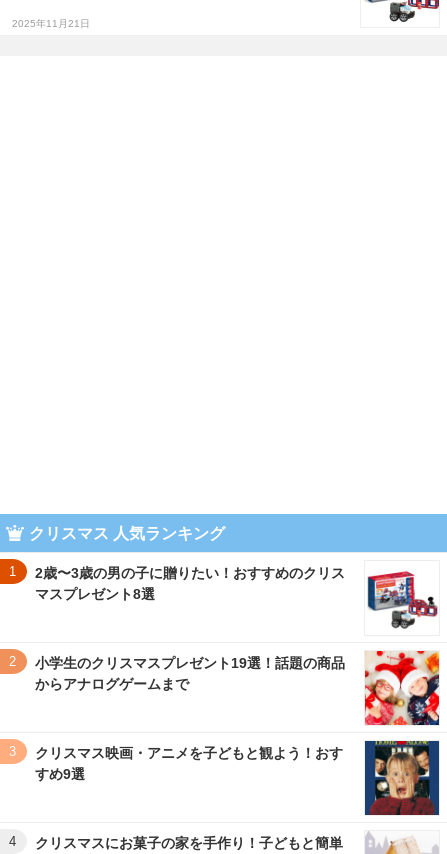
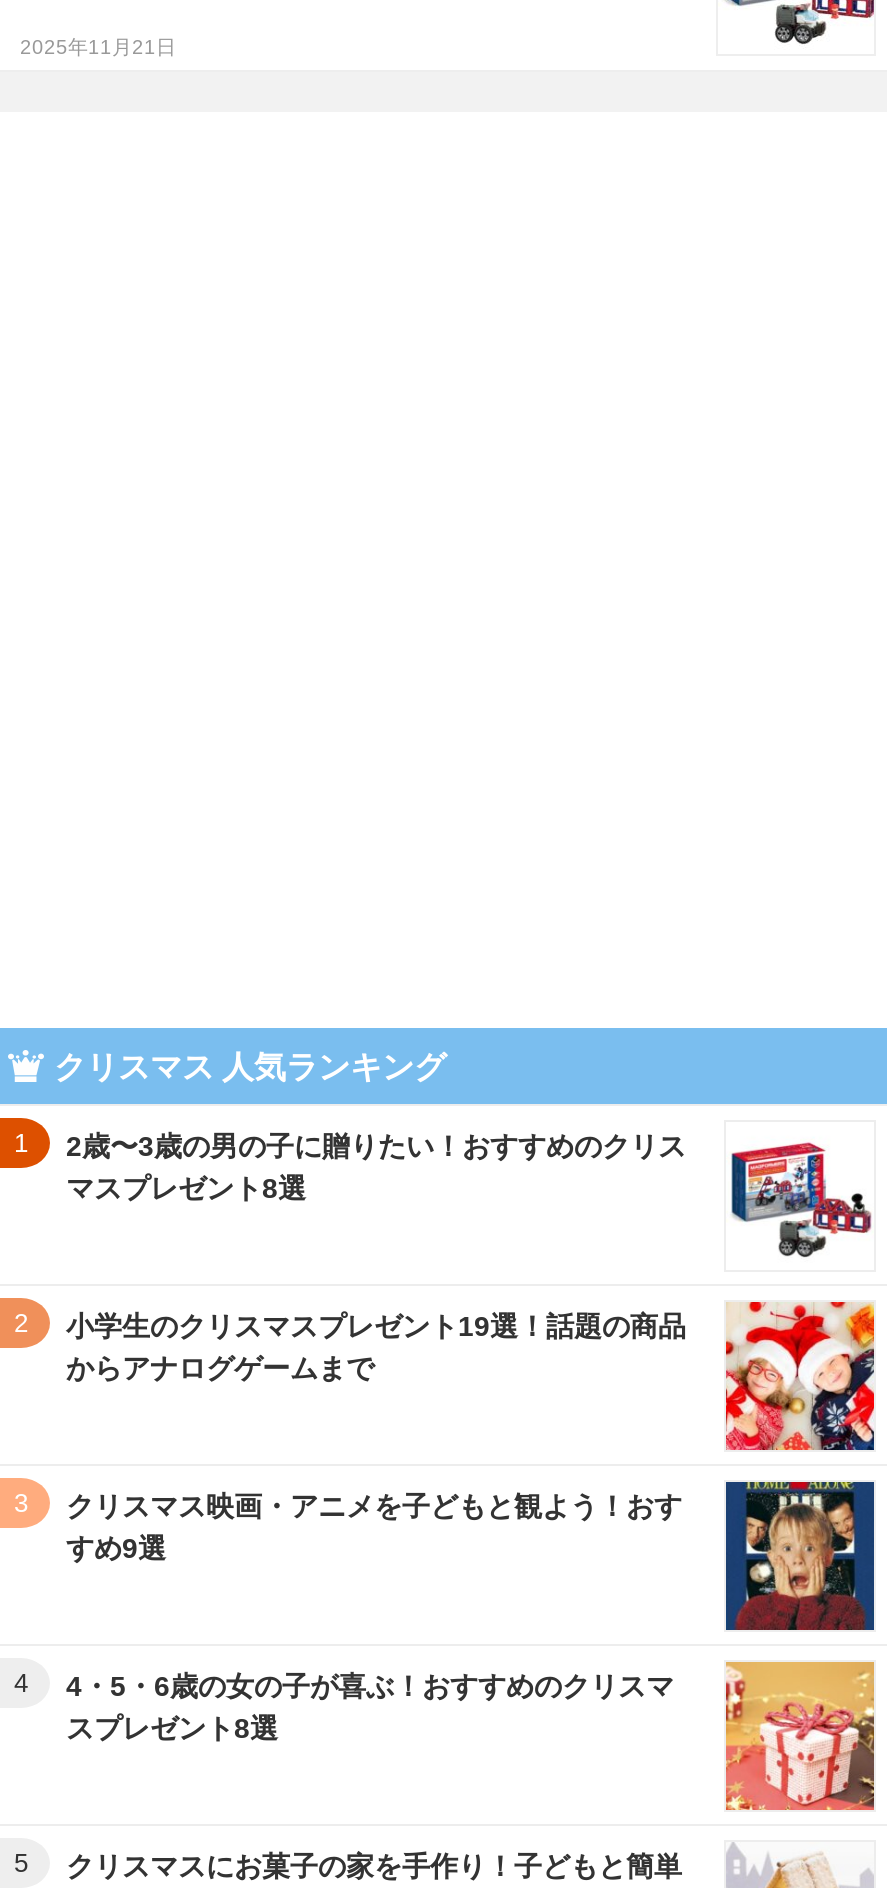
none -> [66,1660,876,1812] [image] | 4・5・6歳の女の子が喜ぶ！おすすめのクリスマ | スプレゼント8選
none -> [14,1847,28,1877] 5

